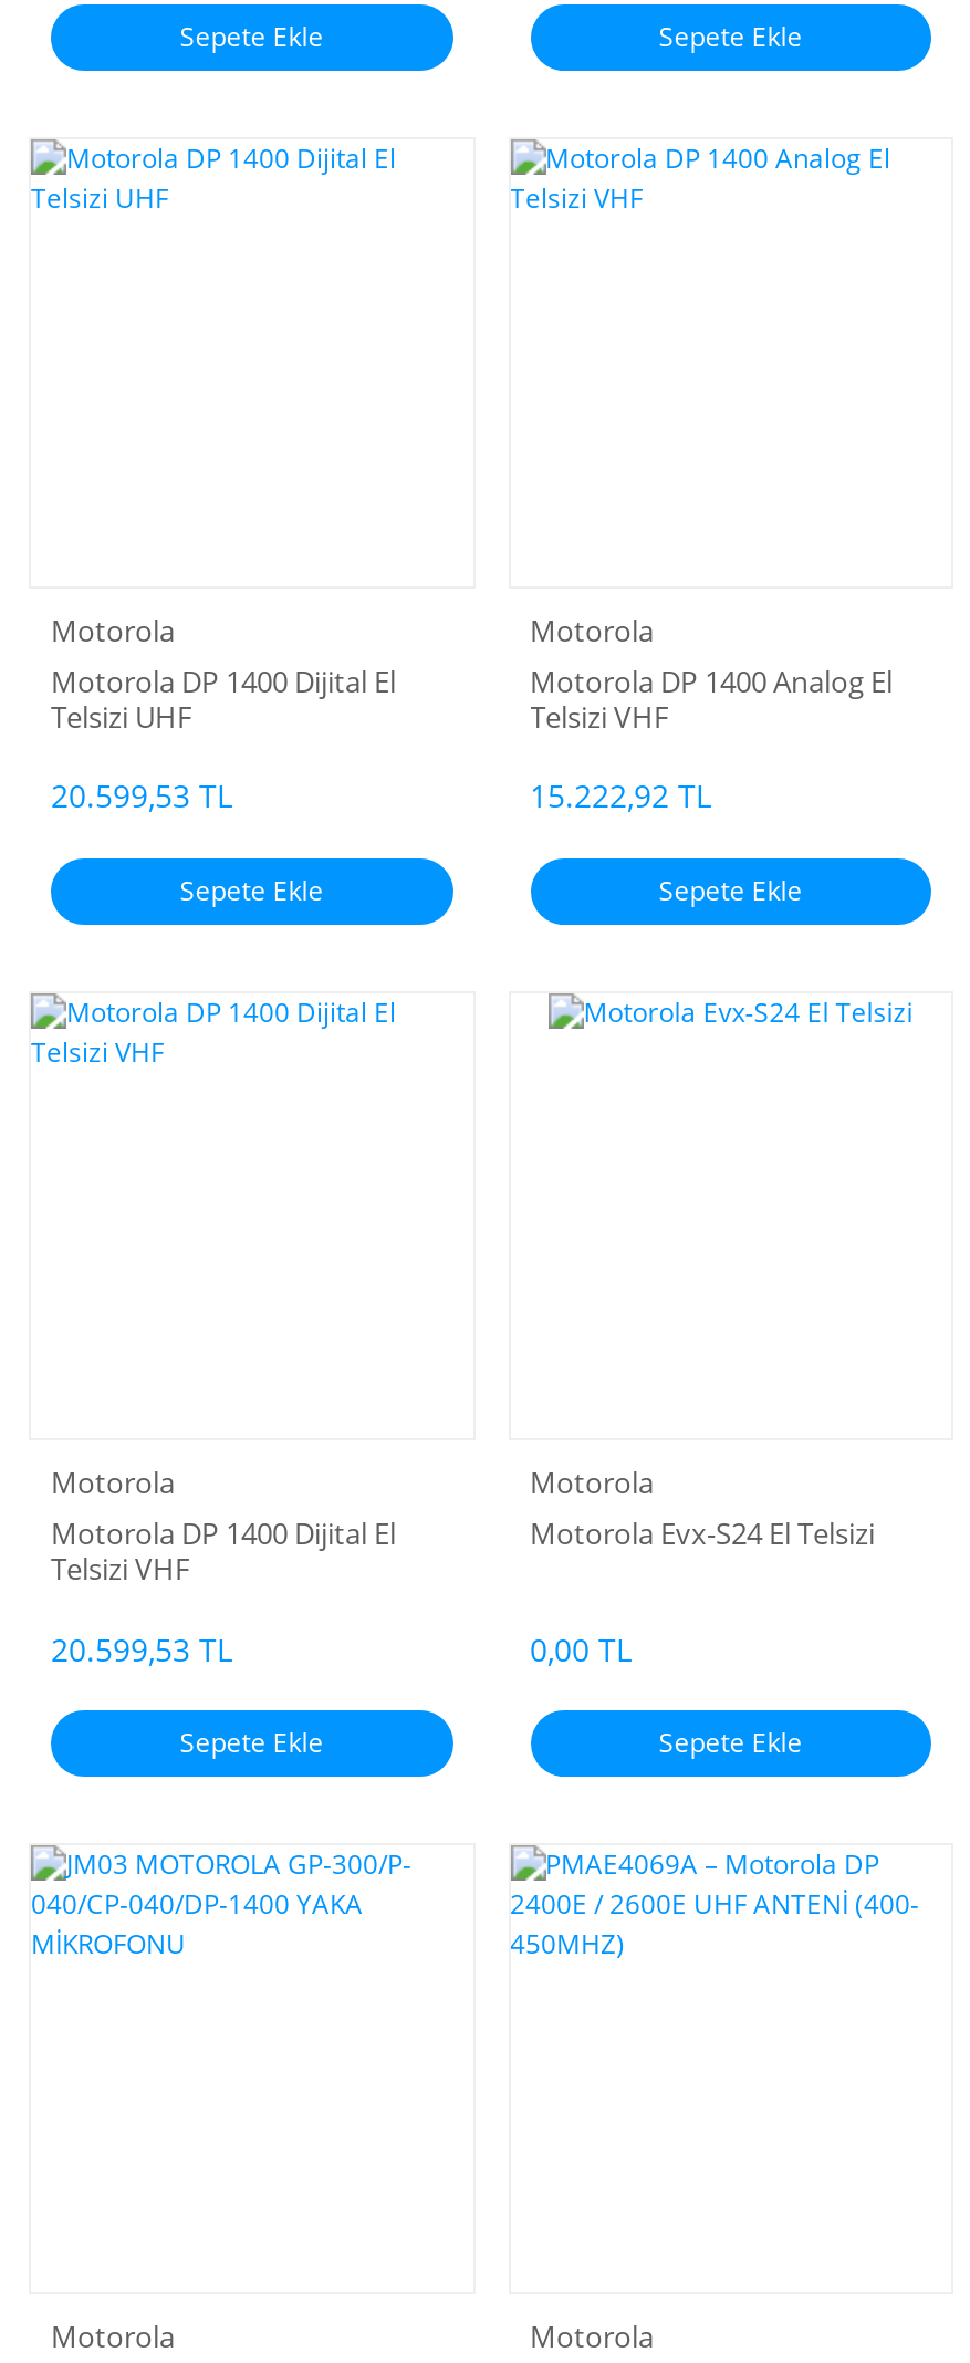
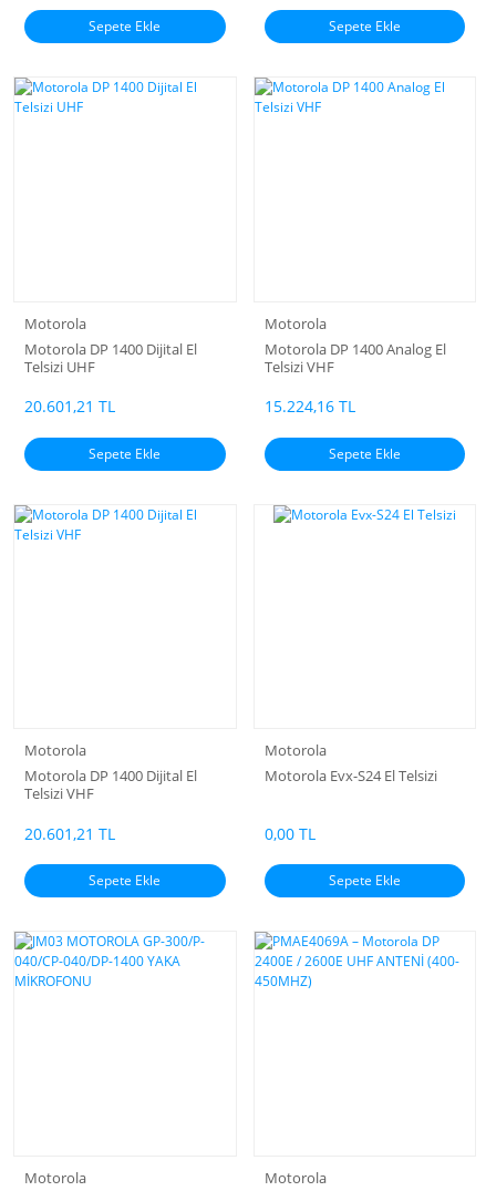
[51,774,232,816] 20.599,53 TL -> [24,396,115,417] 20.601,21 TL
[530,774,711,816] 15.222,92 TL -> [264,396,355,417] 15.224,16 TL
[51,1627,232,1669] 20.599,53 TL -> [24,823,115,844] 20.601,21 TL

